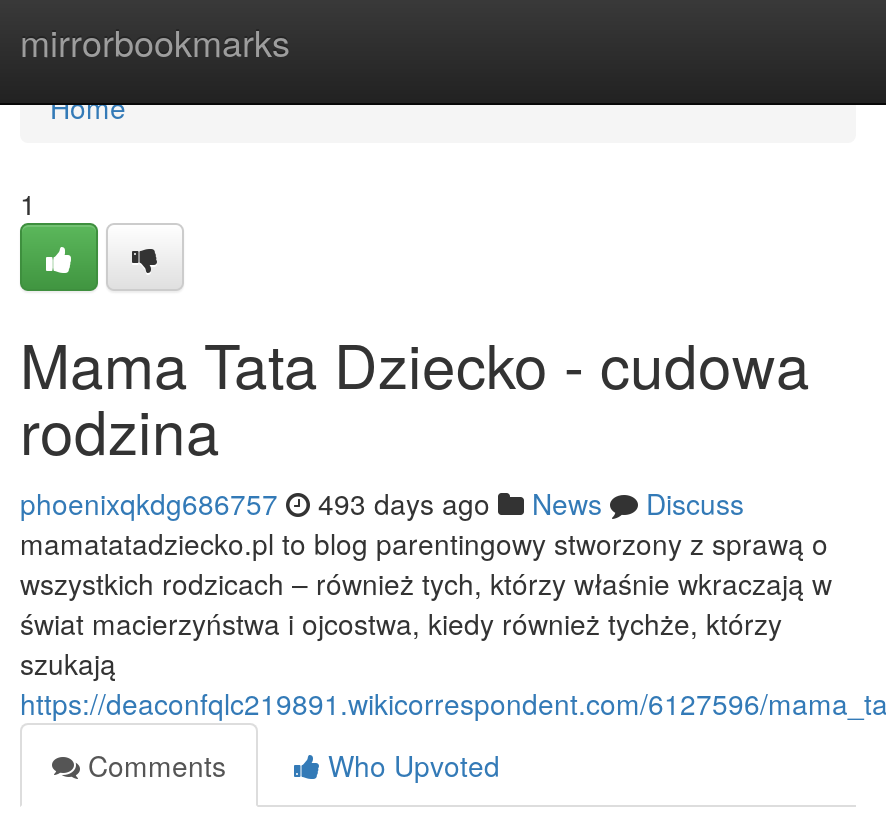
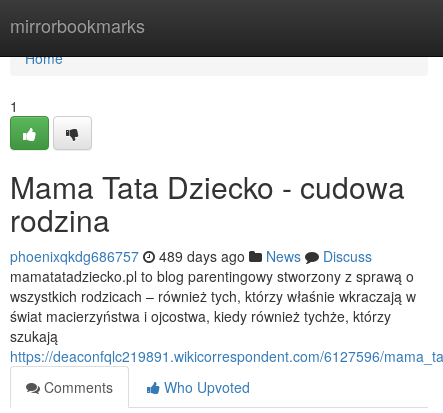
[20,483,744,523] phoenixqkdg686757 493 days ago News Discuss -> [10,246,372,266] phoenixqkdg686757 489 days ago News Discuss

